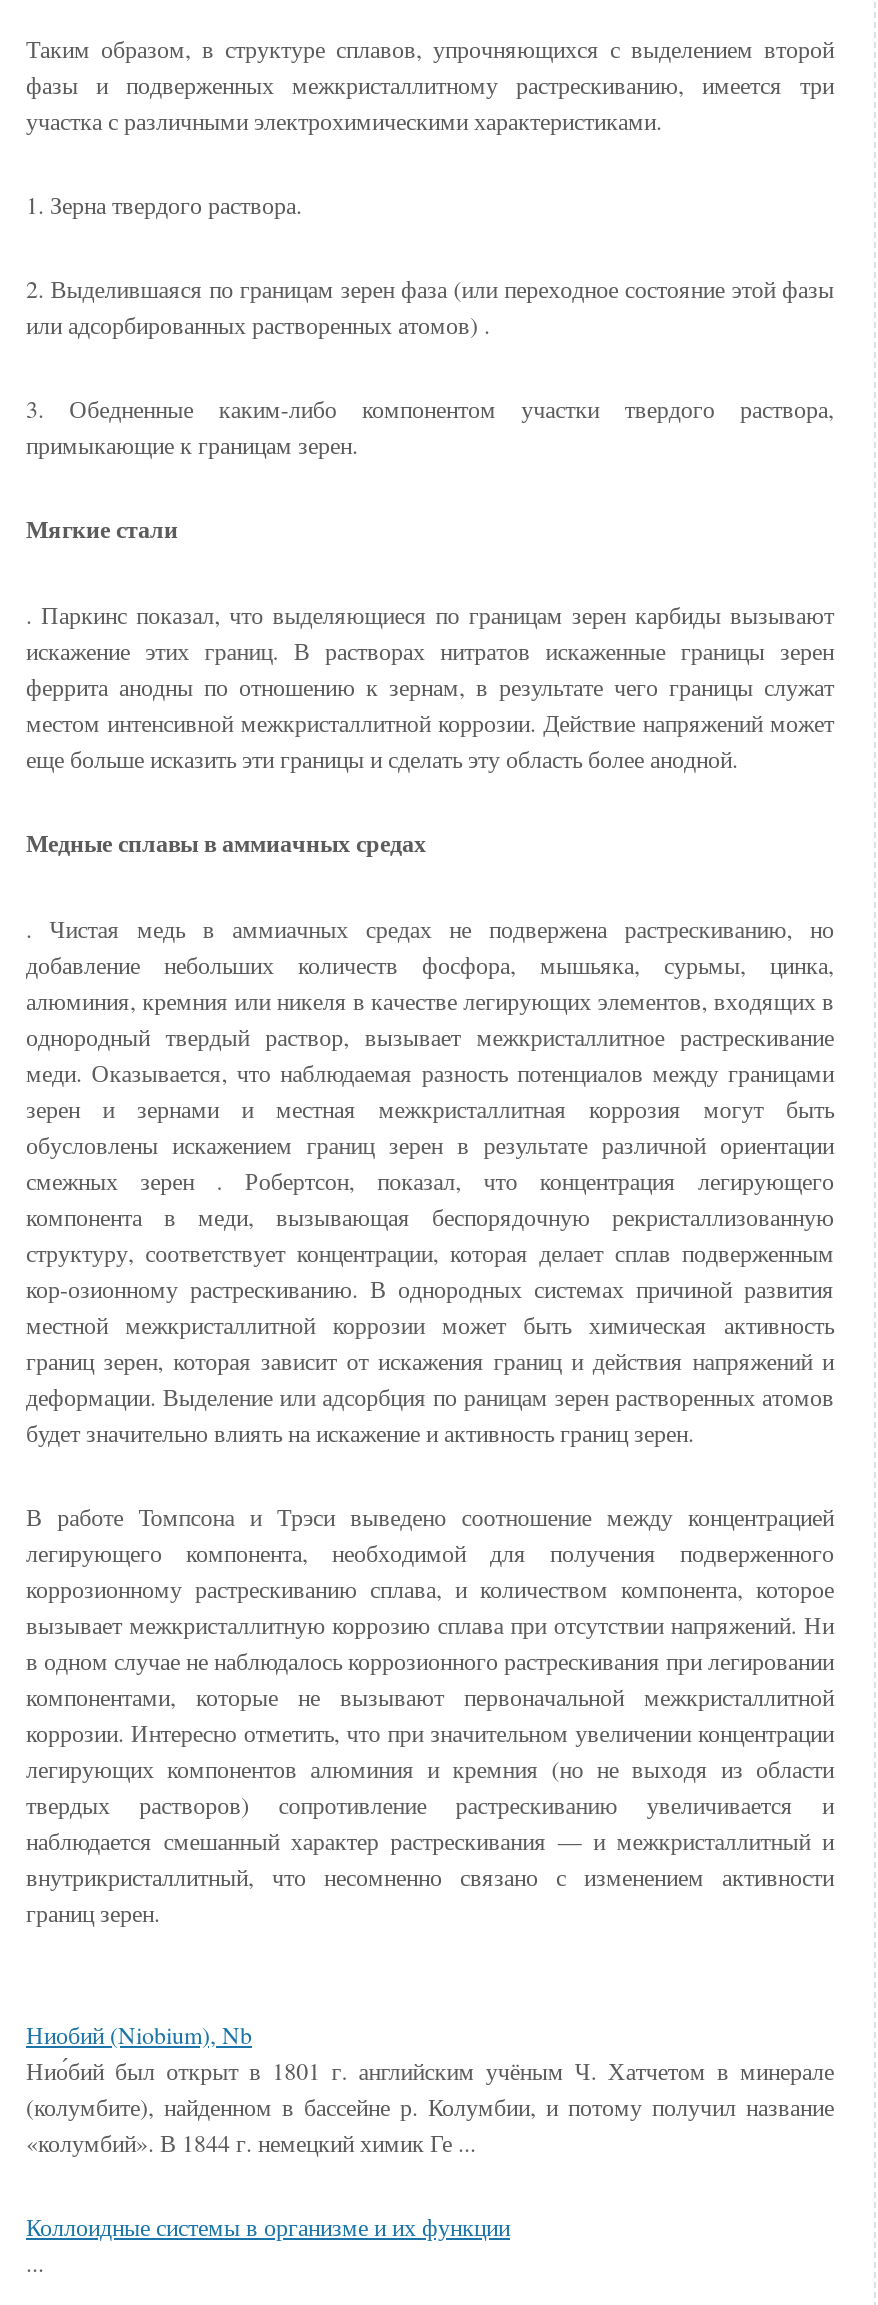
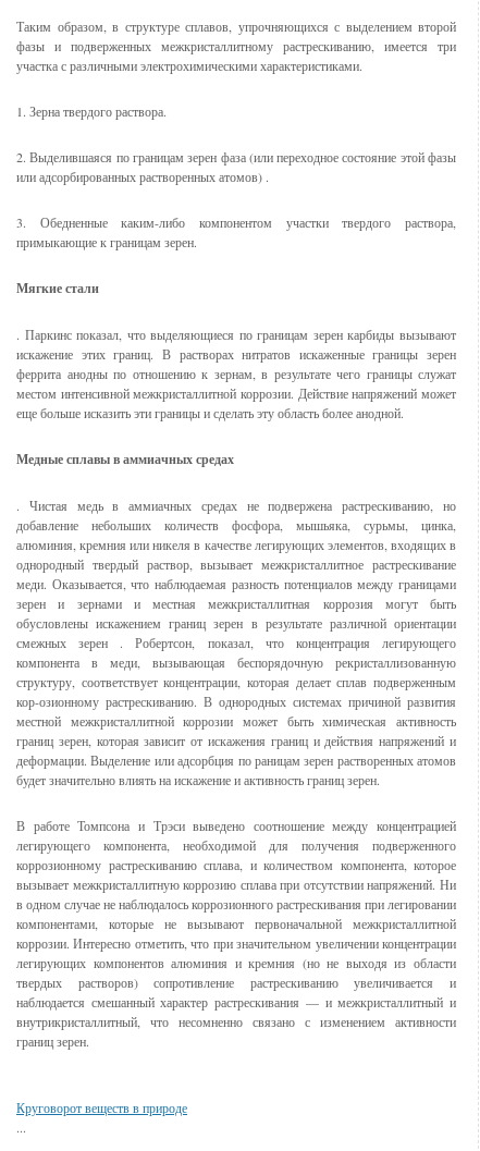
[26,2018,834,2242] Ниобий (Niobium), Nb | Нио́бий был открыт в 1801 г. английским учёным Ч. Хатчетом в минерале | (колумбите), найденном в бассейне р. Колумбии, и потому получил название | «колумбий». В 1844 г. немецкий химик Ге ... | Коллоидные системы в организме и их функции -> [16,1099,187,1116] Круговорот веществ в природе

